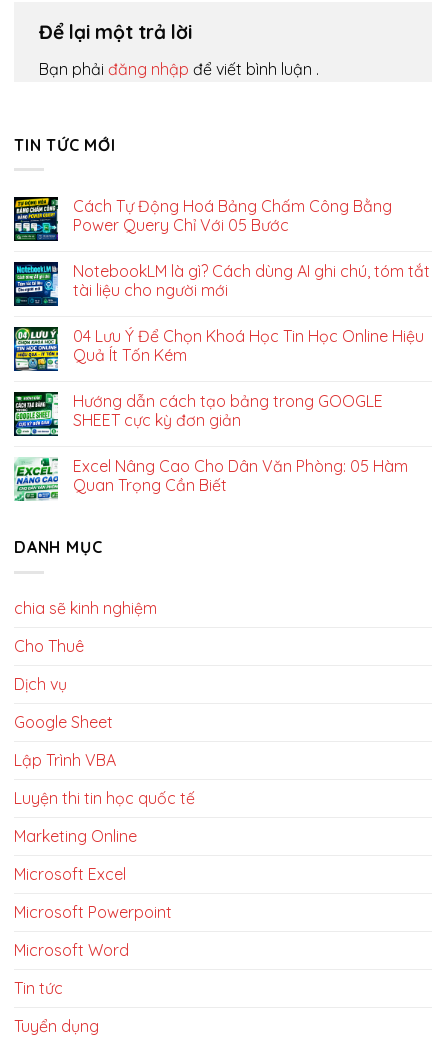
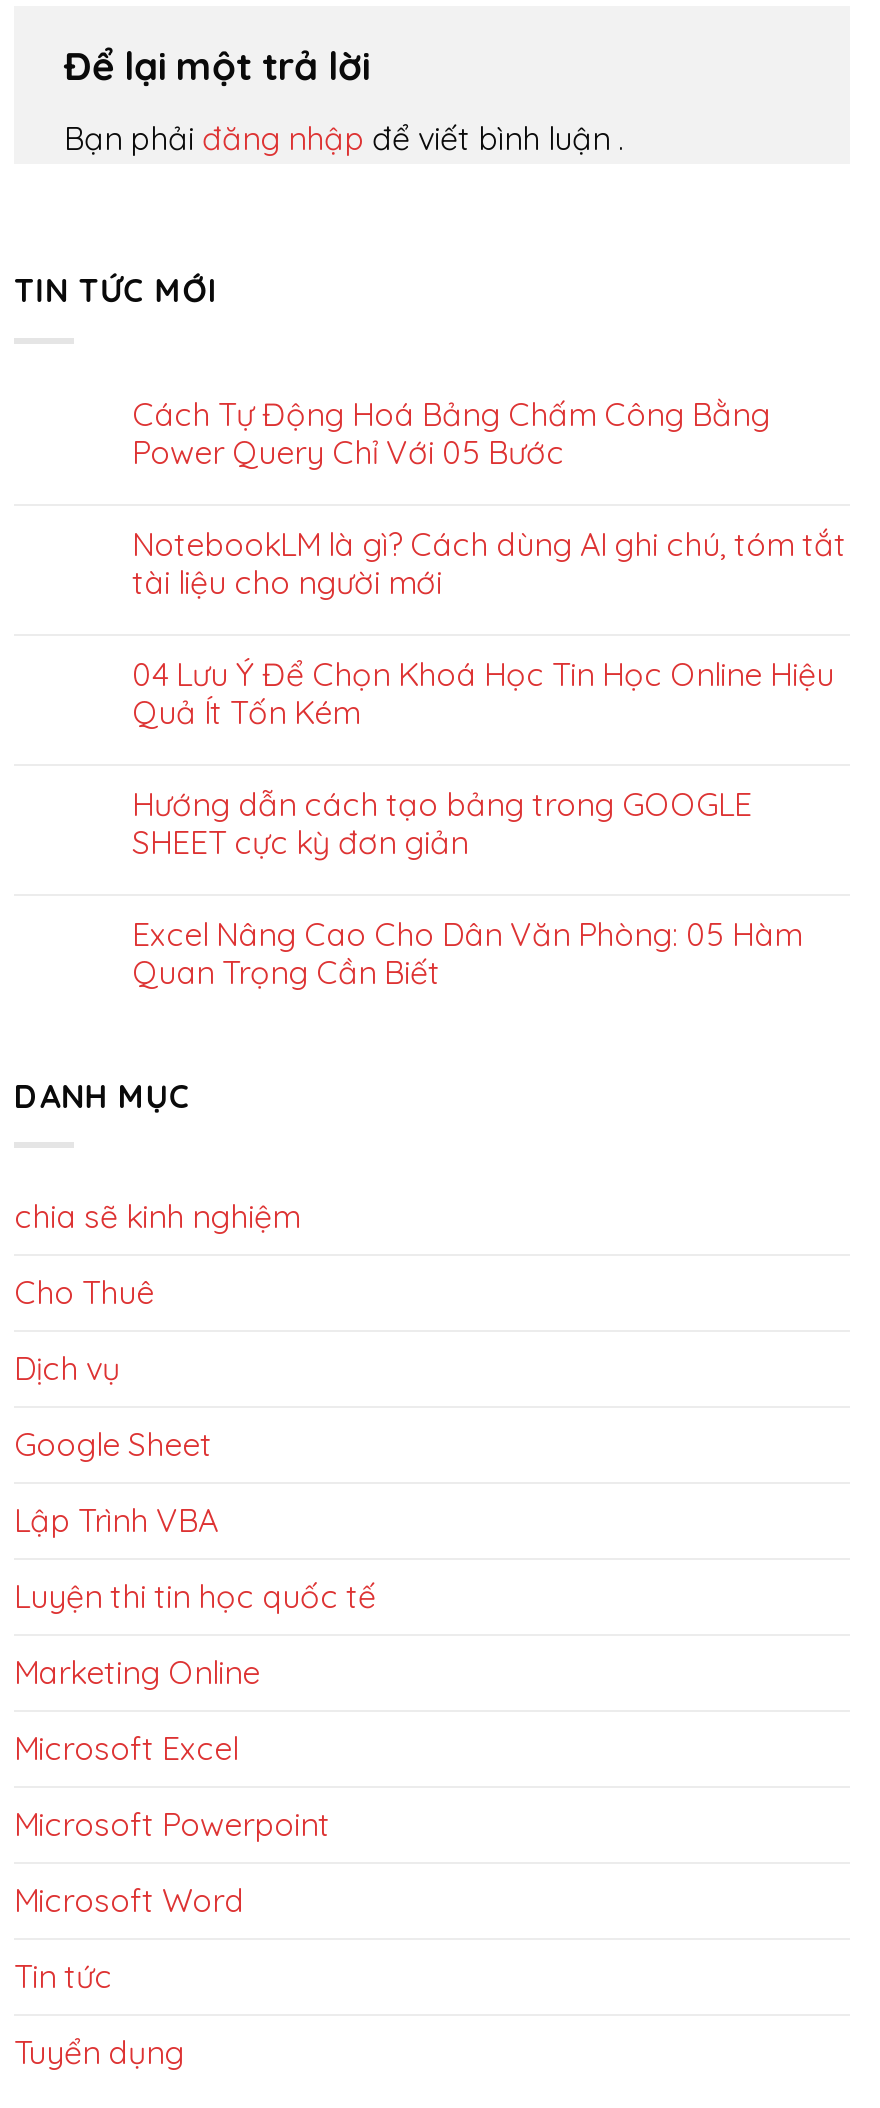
[13,196,59,242] [image] -> none
[13,261,59,307] [image] -> none
[13,326,59,372] [image] -> none
[13,391,59,437] [image] -> none
[13,457,59,502] [image] -> none

